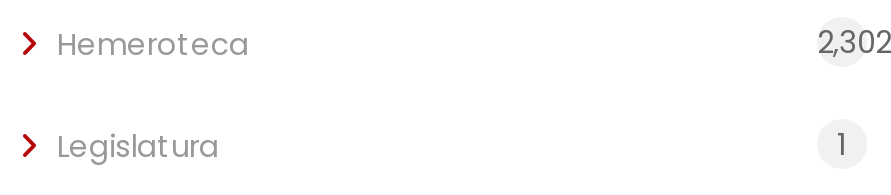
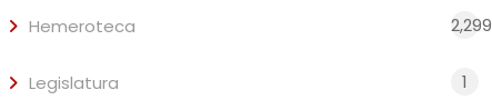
[817,21,891,63] 2,302 -> [451,13,492,36] 2,299

